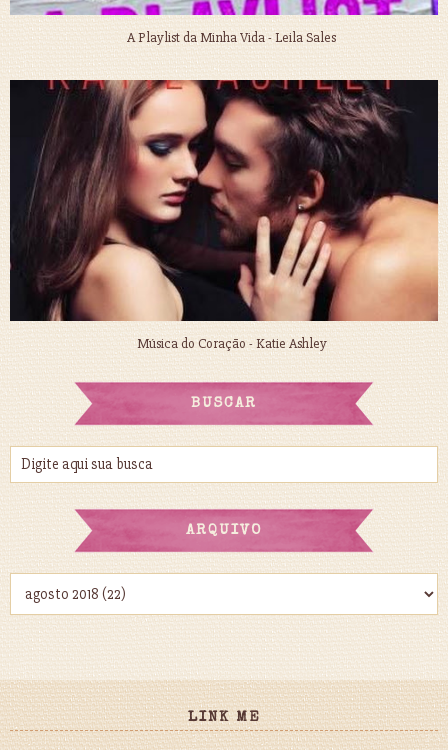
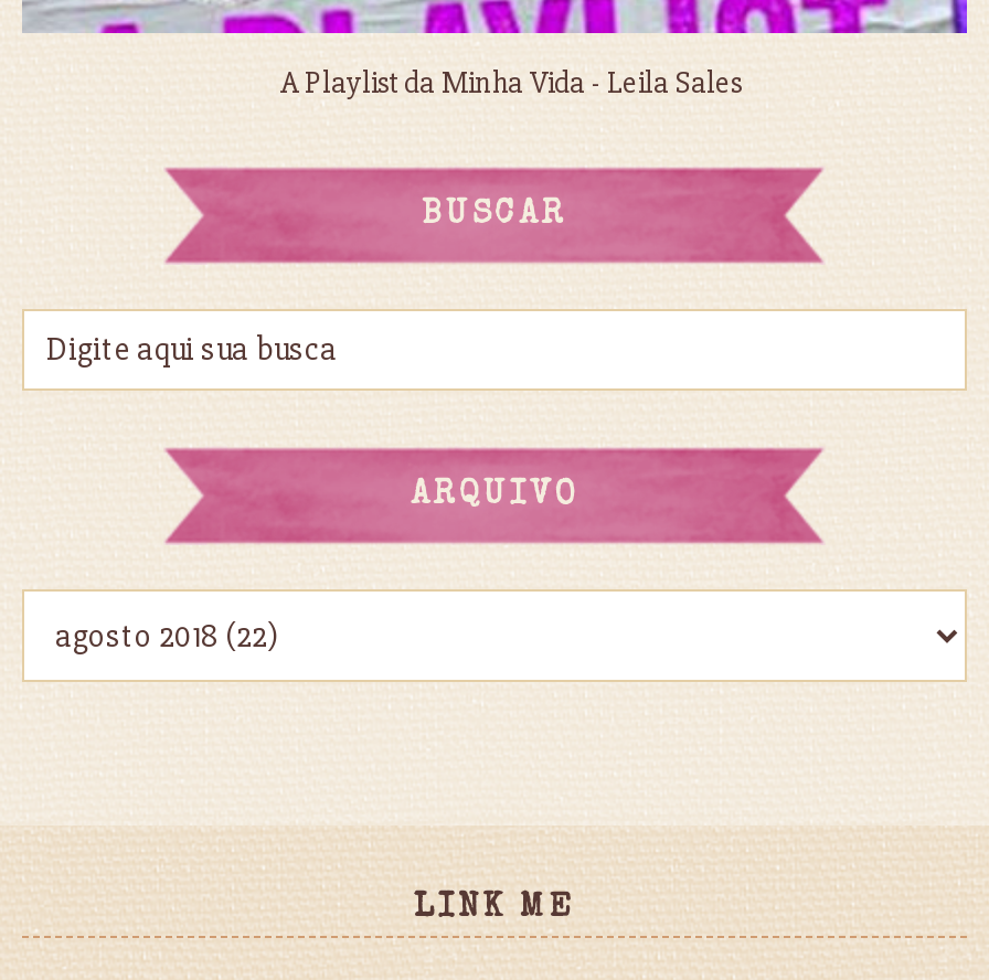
[9,76,439,352] [image] | Música do Coração - Katie Ashley -> none

